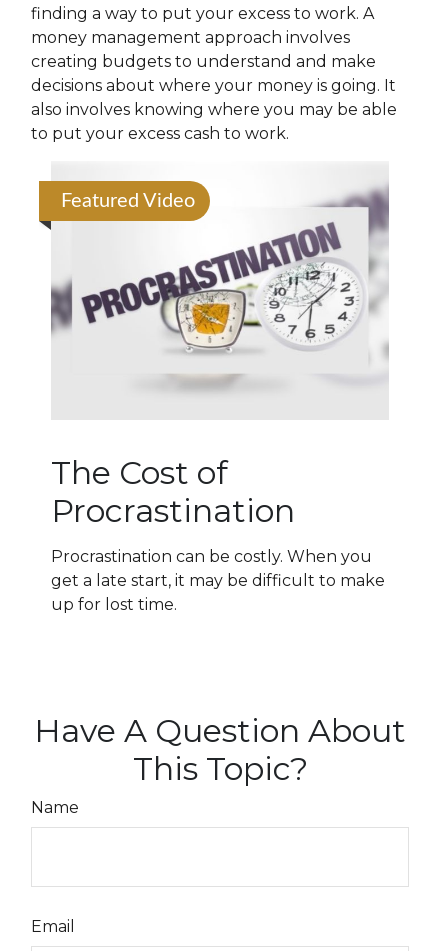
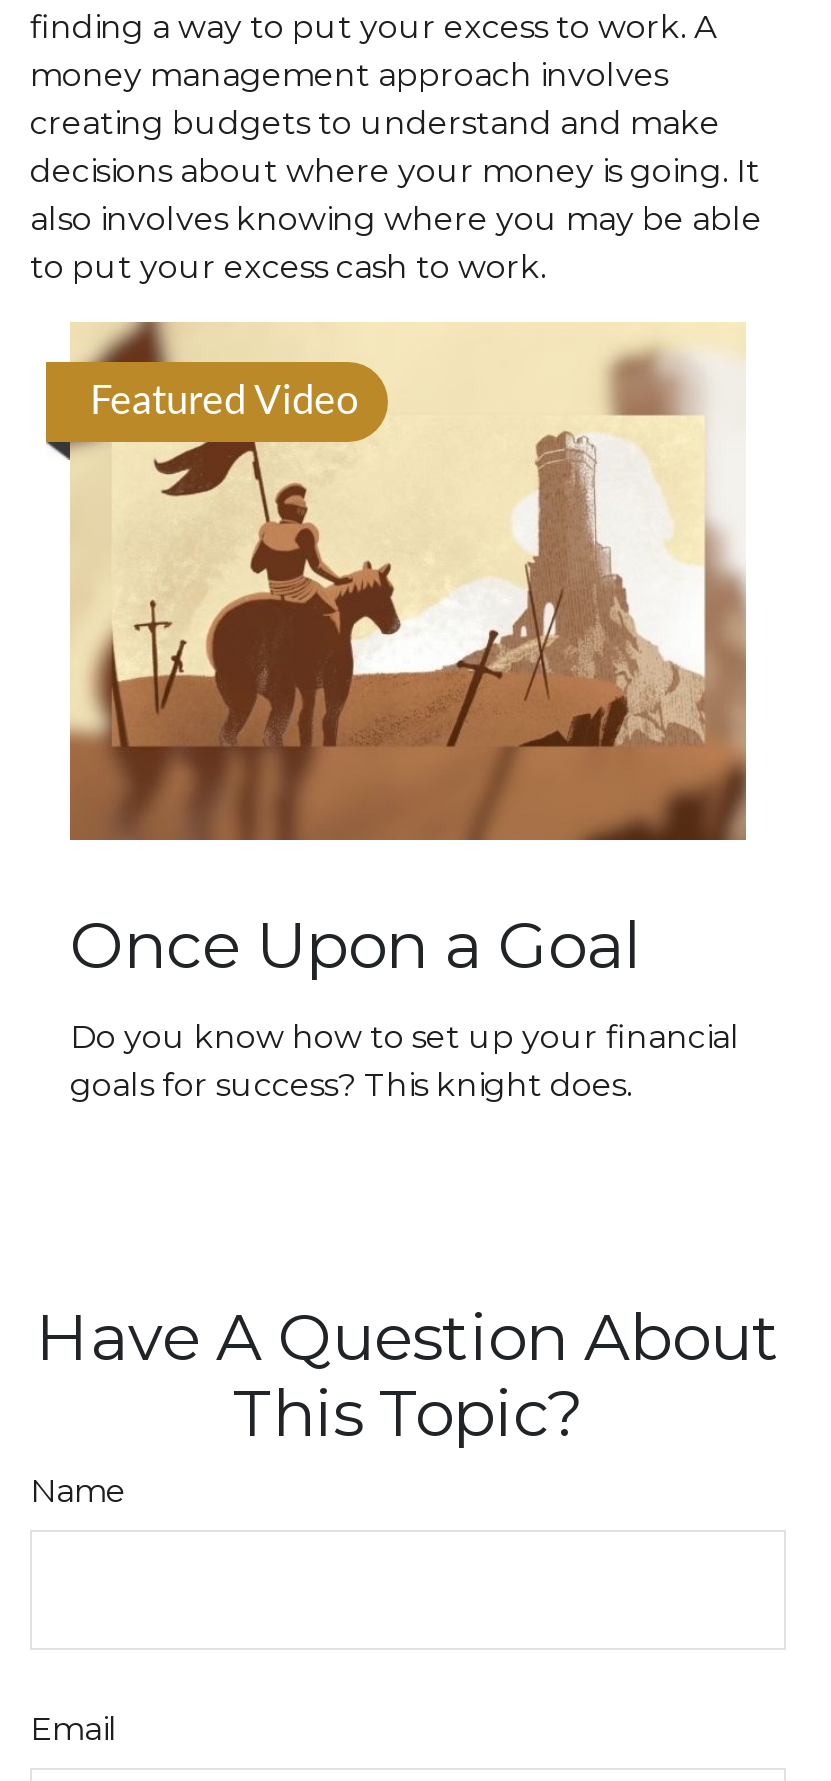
[50,161,390,614] [image] | The Cost of | Procrastination | Procrastination can be costly. When you | get a late start, it may be difficult to make | up for lost time. -> [68,320,748,1104] [image] | Once Upon a Goal | Do you know how to set up your financial | goals for success? This knight does.

